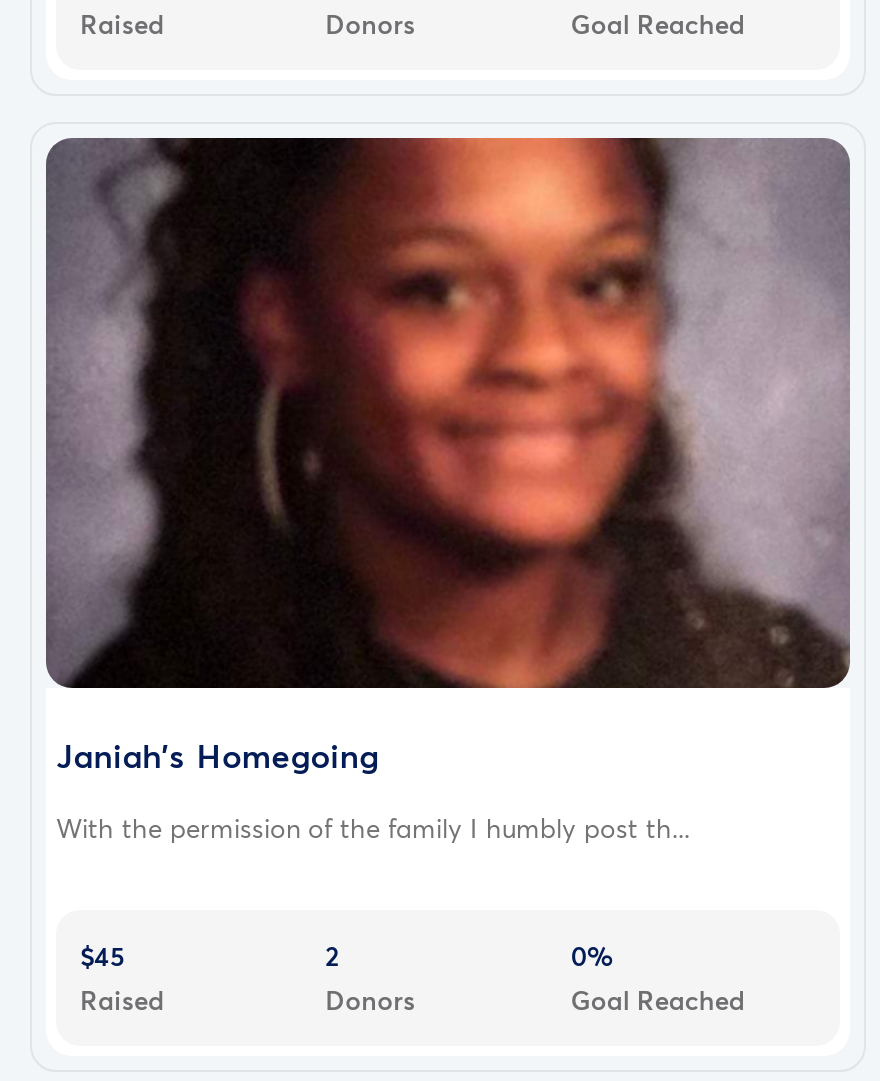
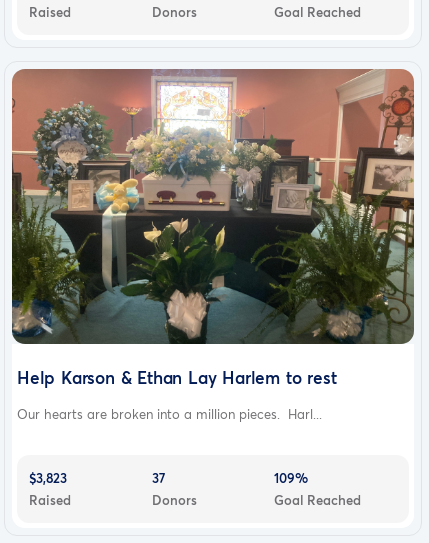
[44,136,850,778] [image] | Janiah's Homegoing -> [11,68,415,389] [image] | Help Karson & Ethan Lay Harlem to rest
[56,810,690,846] With the permission of the family I humbly post th... -> [17,405,322,423] Our hearts are broken into a million pieces. Harl...
[80,938,124,974] $45 -> [29,469,67,487] $3,823
[325,938,339,974] 2 -> [152,469,165,487] 37
[571,938,613,974] 0% -> [274,469,308,487] 109%

